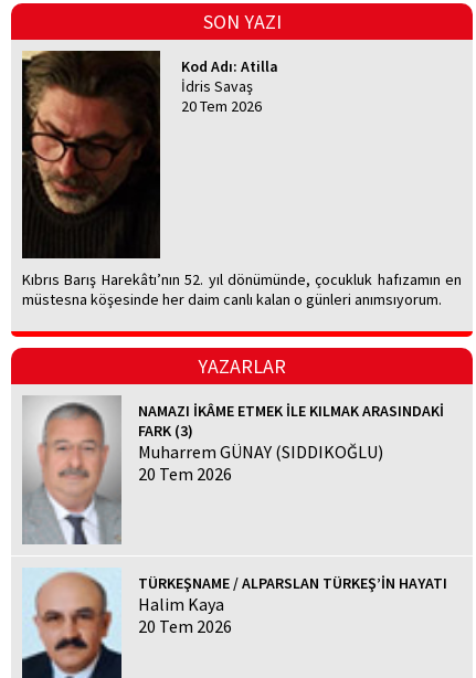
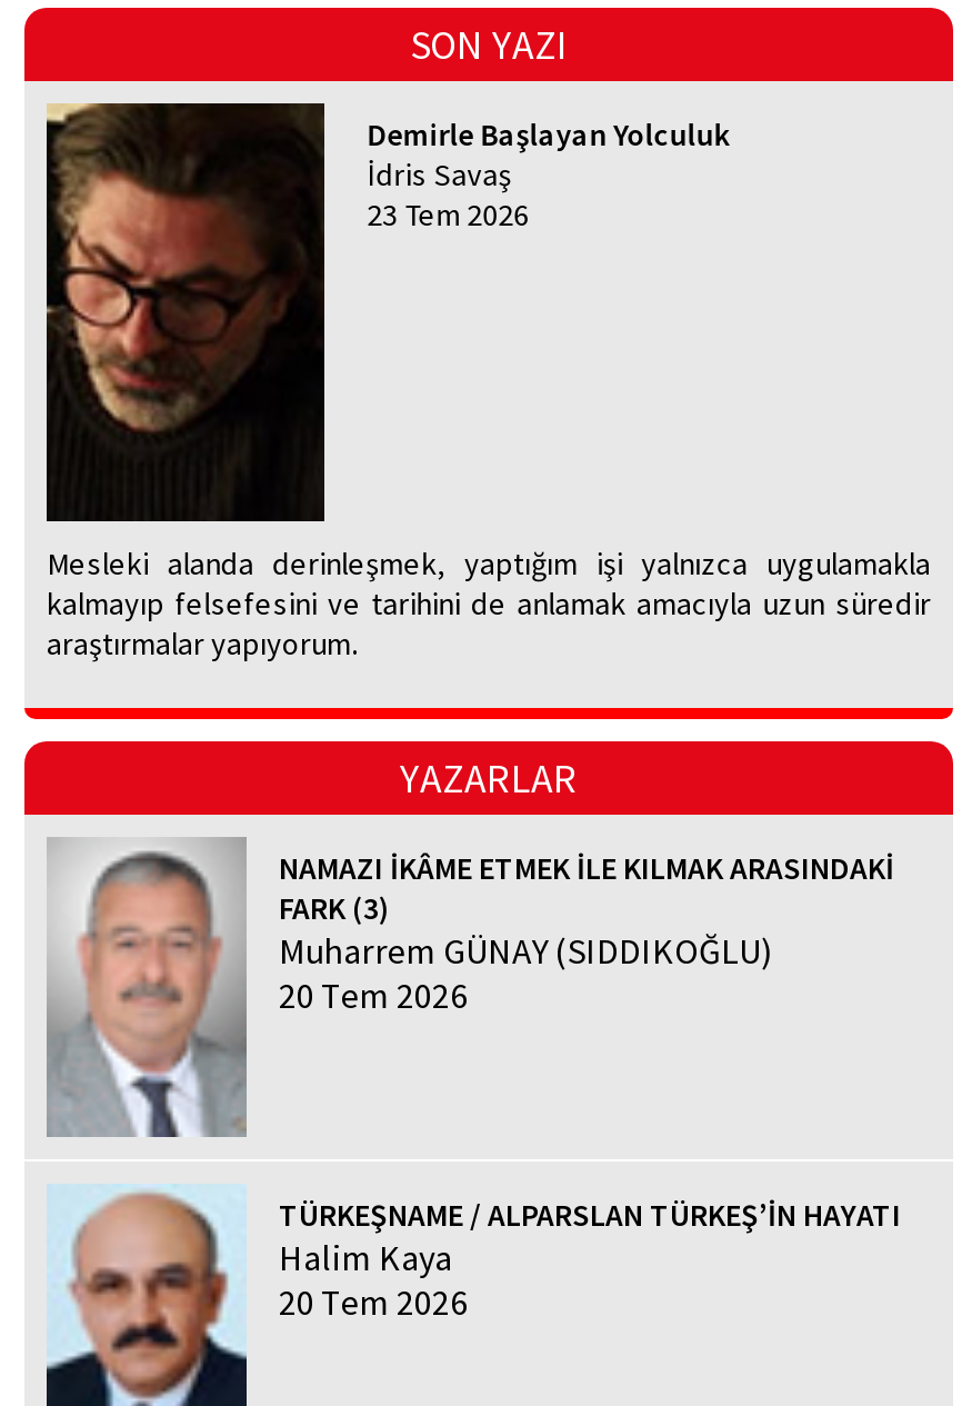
[181,57,279,77] Kod Adı: Atilla -> [367,115,729,155] Demirle Başlayan Yolculuk
[181,96,262,116] 20 Tem 2026 -> [367,195,529,235] 23 Tem 2026
[22,270,462,310] Kıbrıs Barış Harekâtı’nın 52. yıl dönümünde, çocukluk hafızamın en | müstesna köşesinde her daim canlı kalan o günleri anımsıyorum. -> [47,544,931,664] Mesleki alanda derinleşmek, yaptığım işi yalnızca uygulamakla | kalmayıp felsefesini ve tarihini de anlamak amacıyla uzun süredir | araştırmalar yapıyorum.

